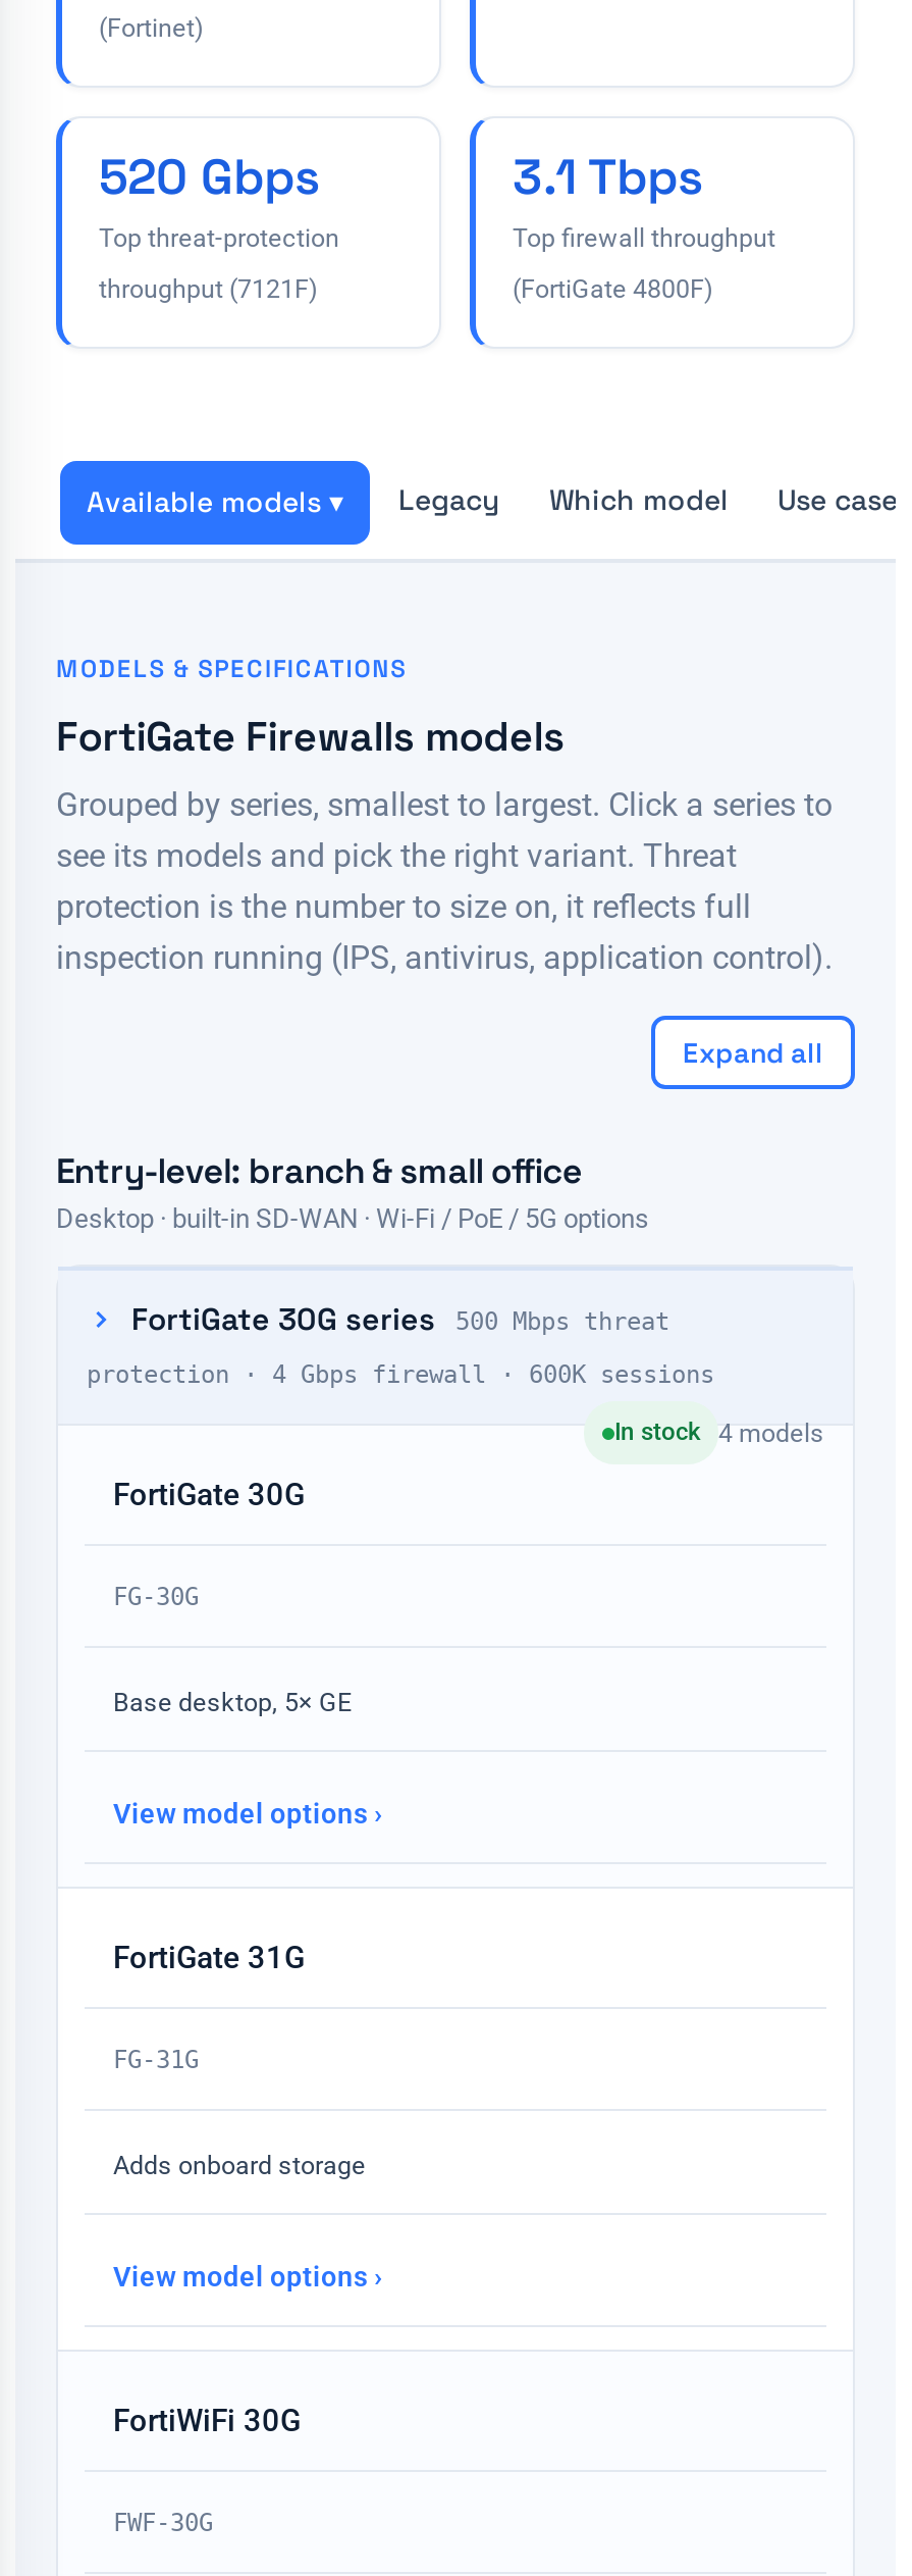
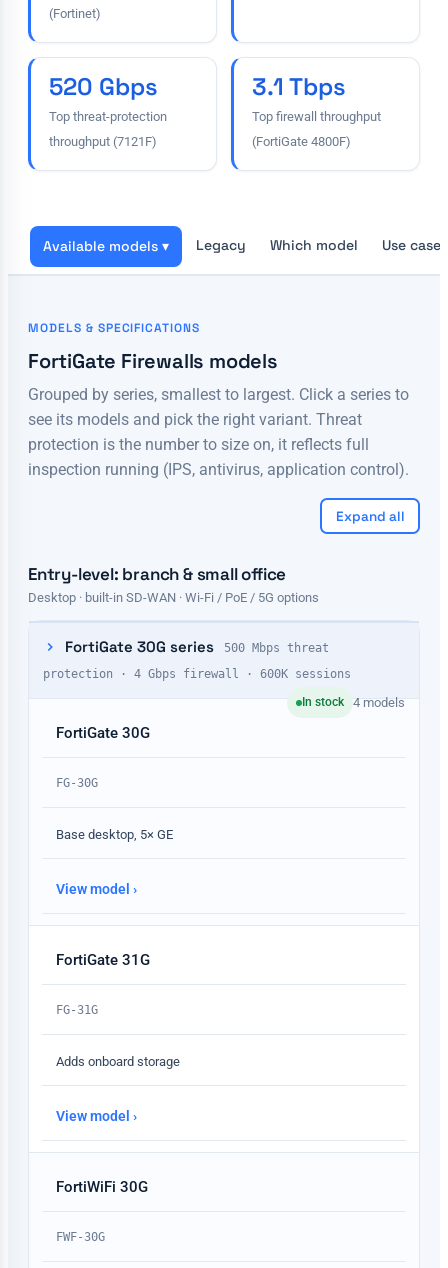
[113,1798,382,1831] View model options › -> [56,881,137,897] View model ›
[113,2261,382,2294] View model options › -> [56,1108,137,1124] View model ›

